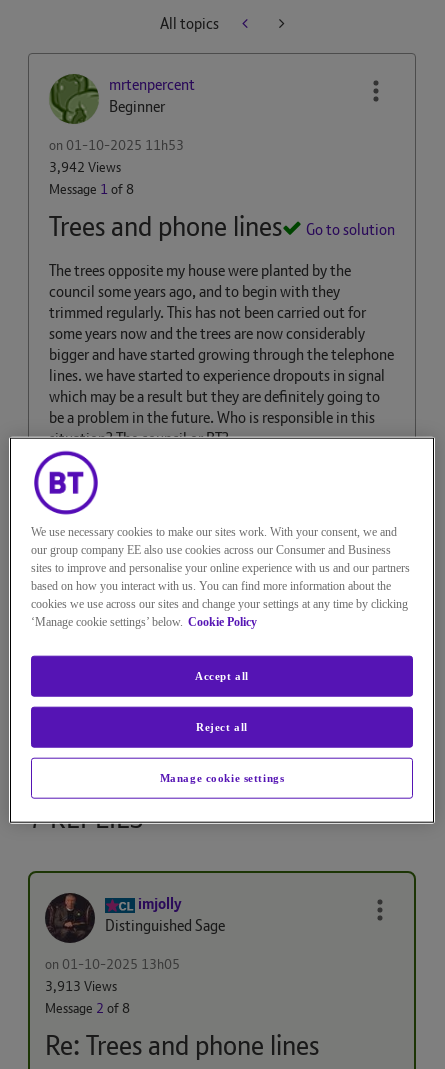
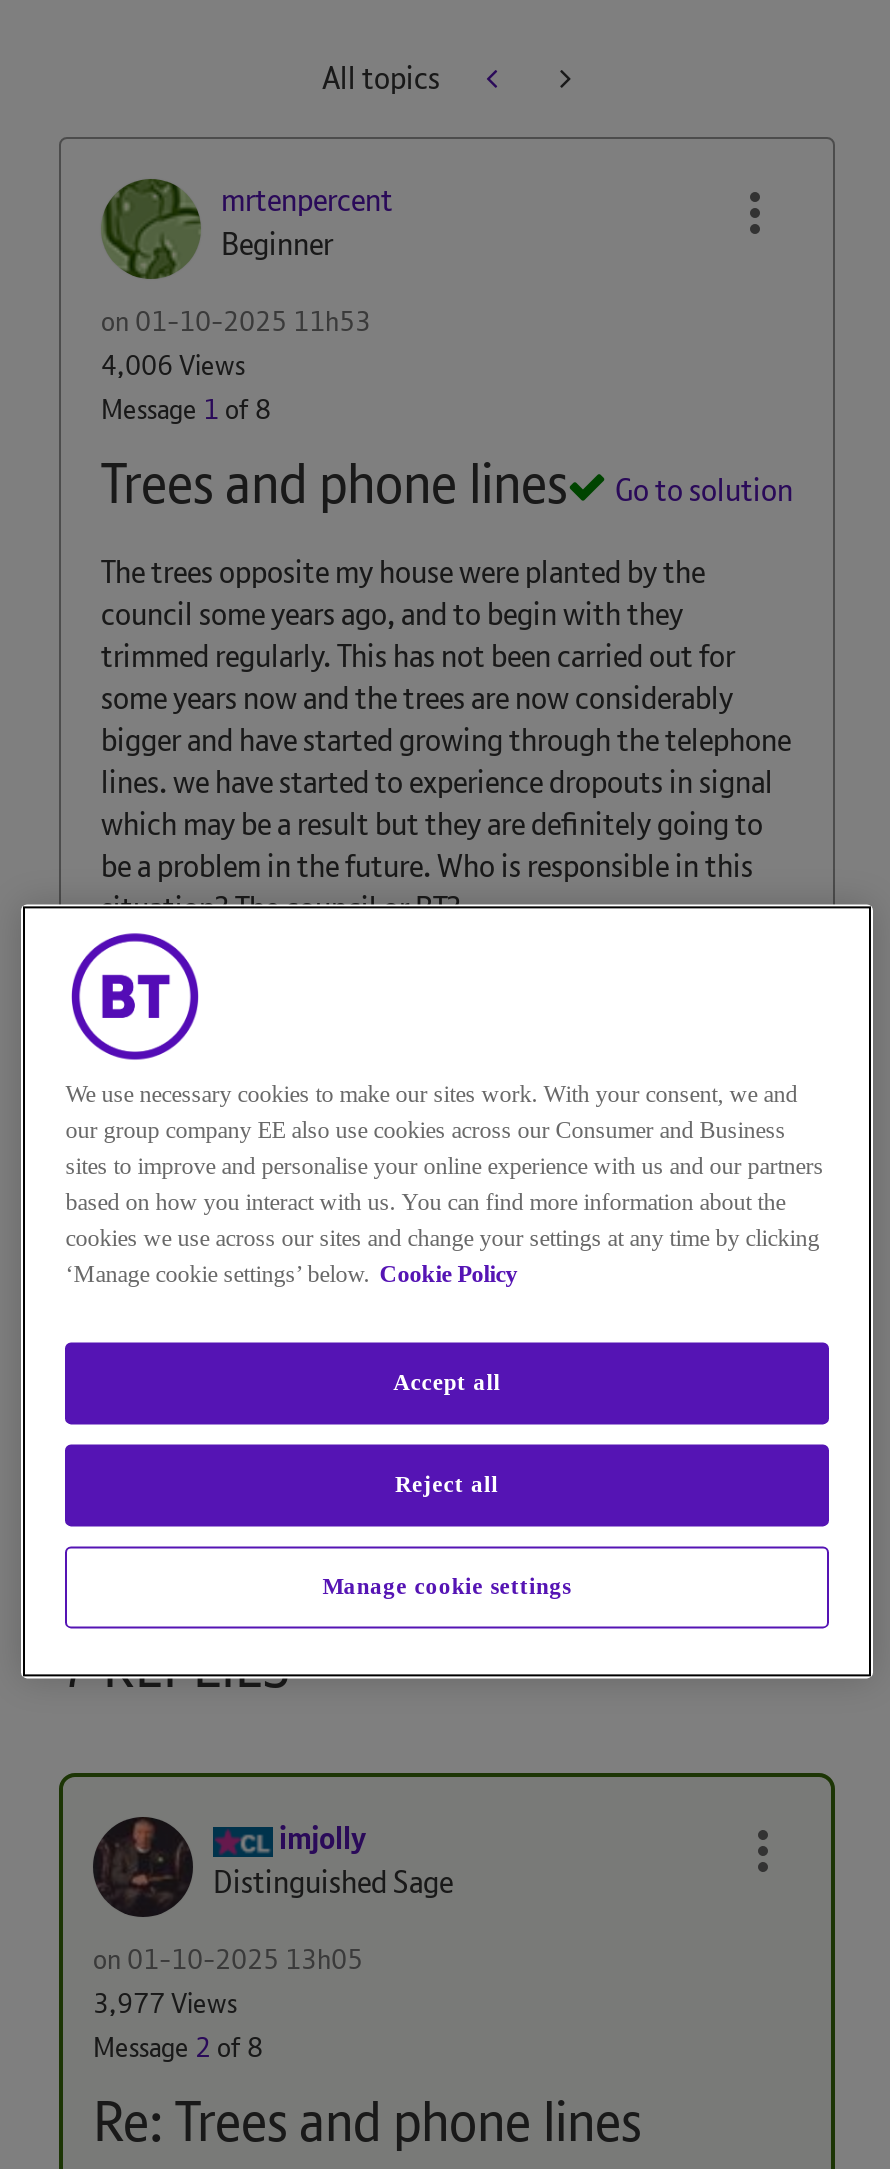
[49,158,121,176] 3,942 Views -> [101,347,245,383] 4,006 Views
[45,977,117,995] 3,913 Views -> [93,1985,237,2021] 3,977 Views

